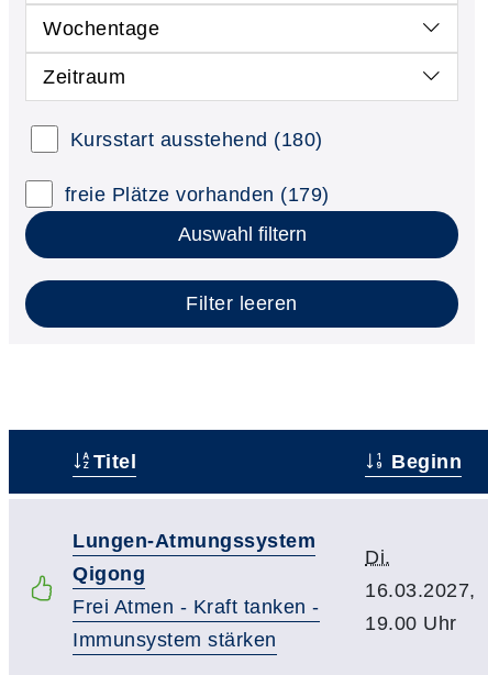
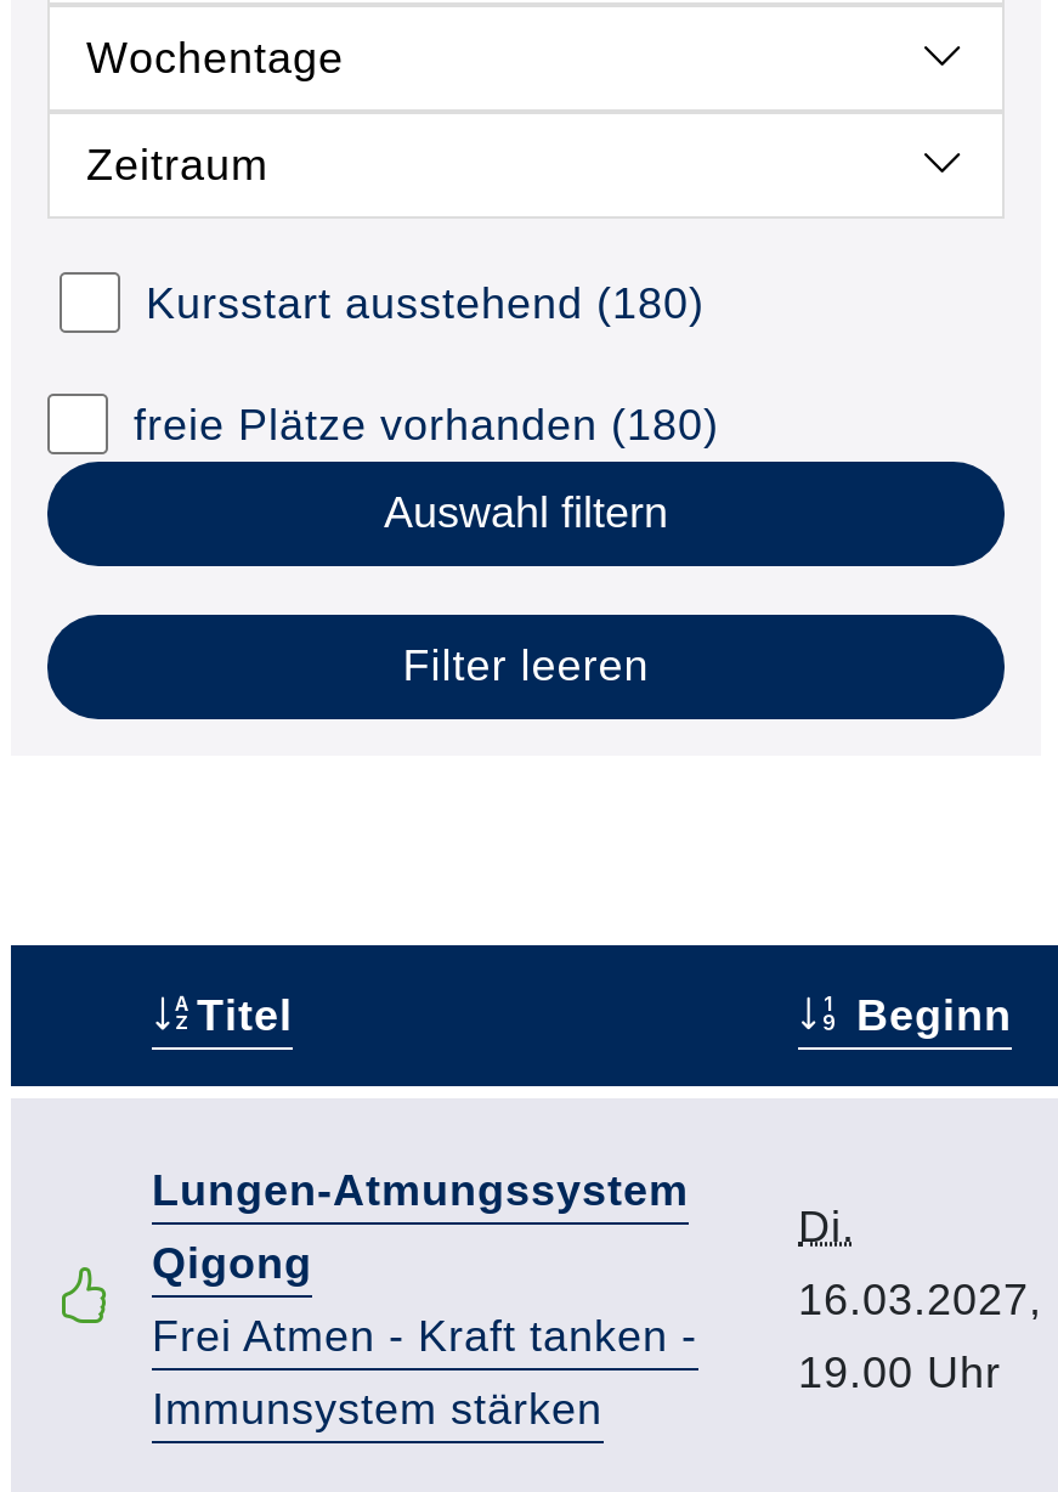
[64,183,329,205] freie Plätze vorhanden (179) -> [134,400,719,449] freie Plätze vorhanden (180)

